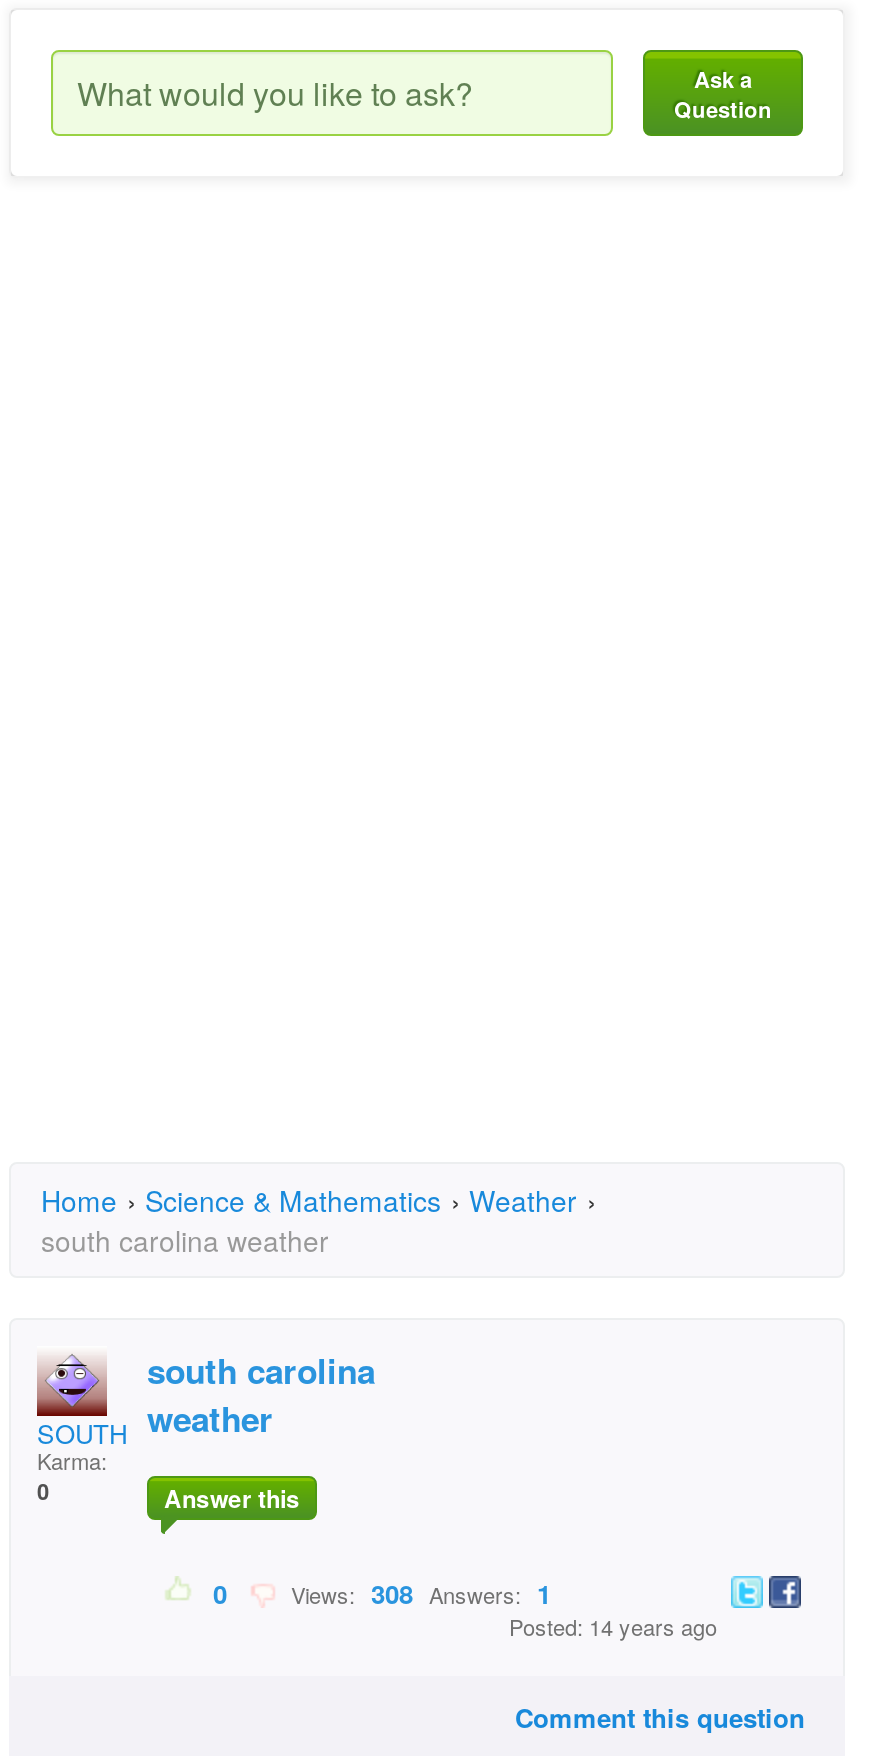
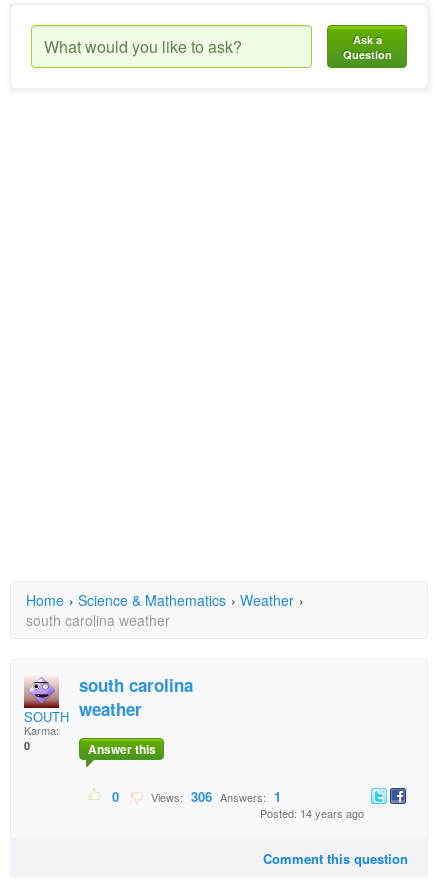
[279,1574,551,1612] Views: 308 Answers: 1 -> [145,787,281,806] Views: 306 Answers: 1

